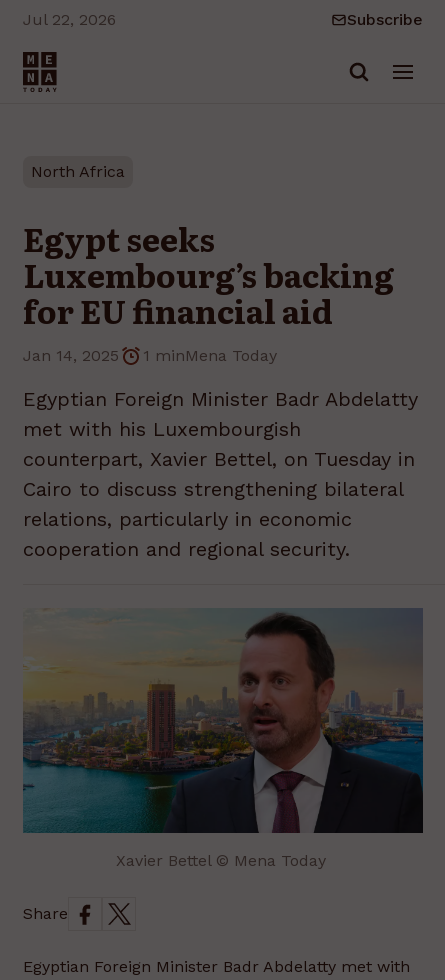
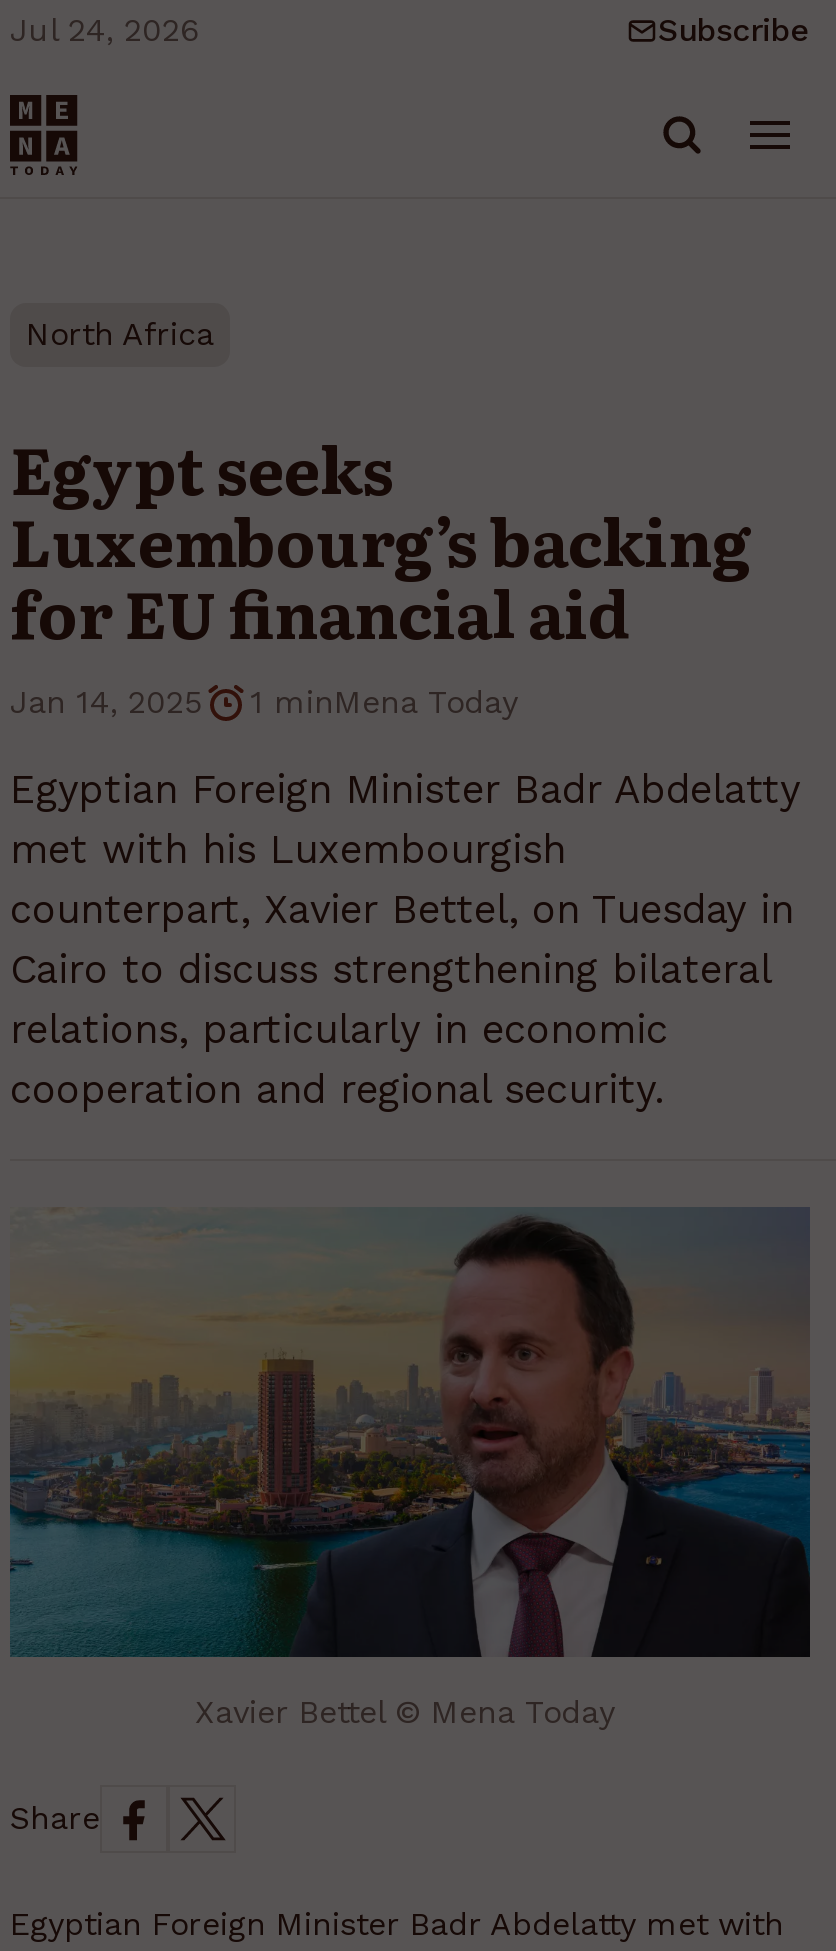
[23,10,116,29] Jul 22, 2026 -> [10,11,198,49] Jul 24, 2026

